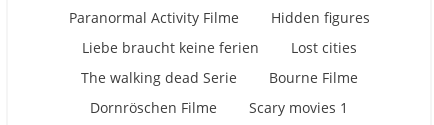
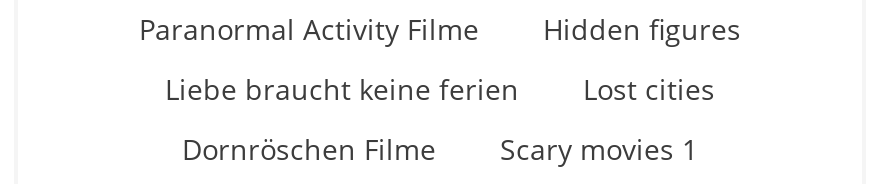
[80,68,357,87] The walking dead Serie | Bourne Filme -> none

